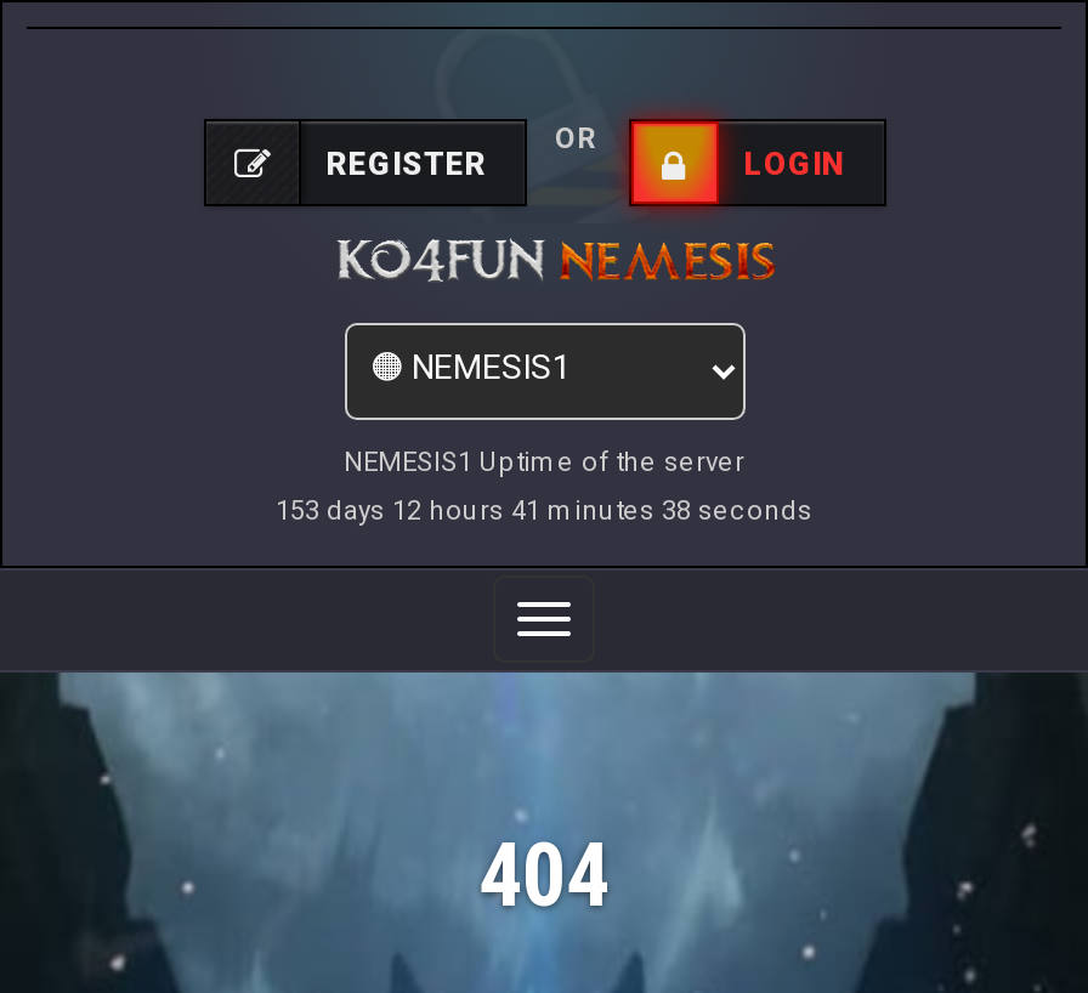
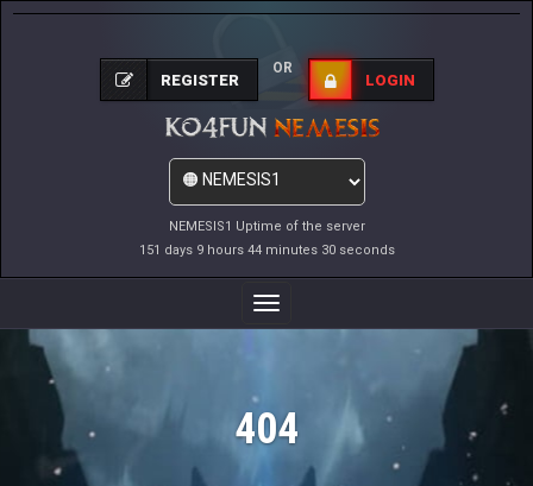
[276,495,812,526] 153 days 12 hours 41 minutes 38 seconds -> [139,242,394,258] 151 days 9 hours 44 minutes 30 seconds

